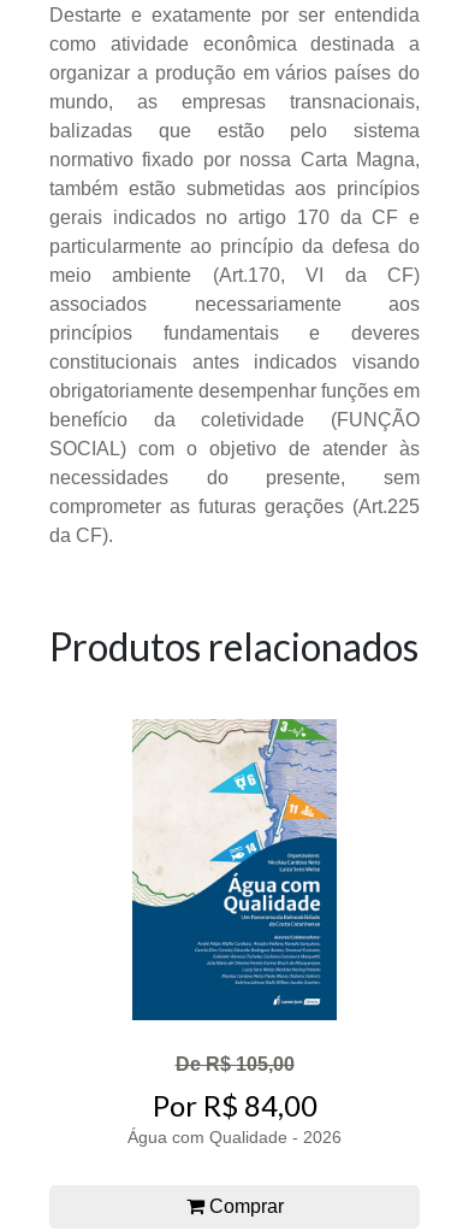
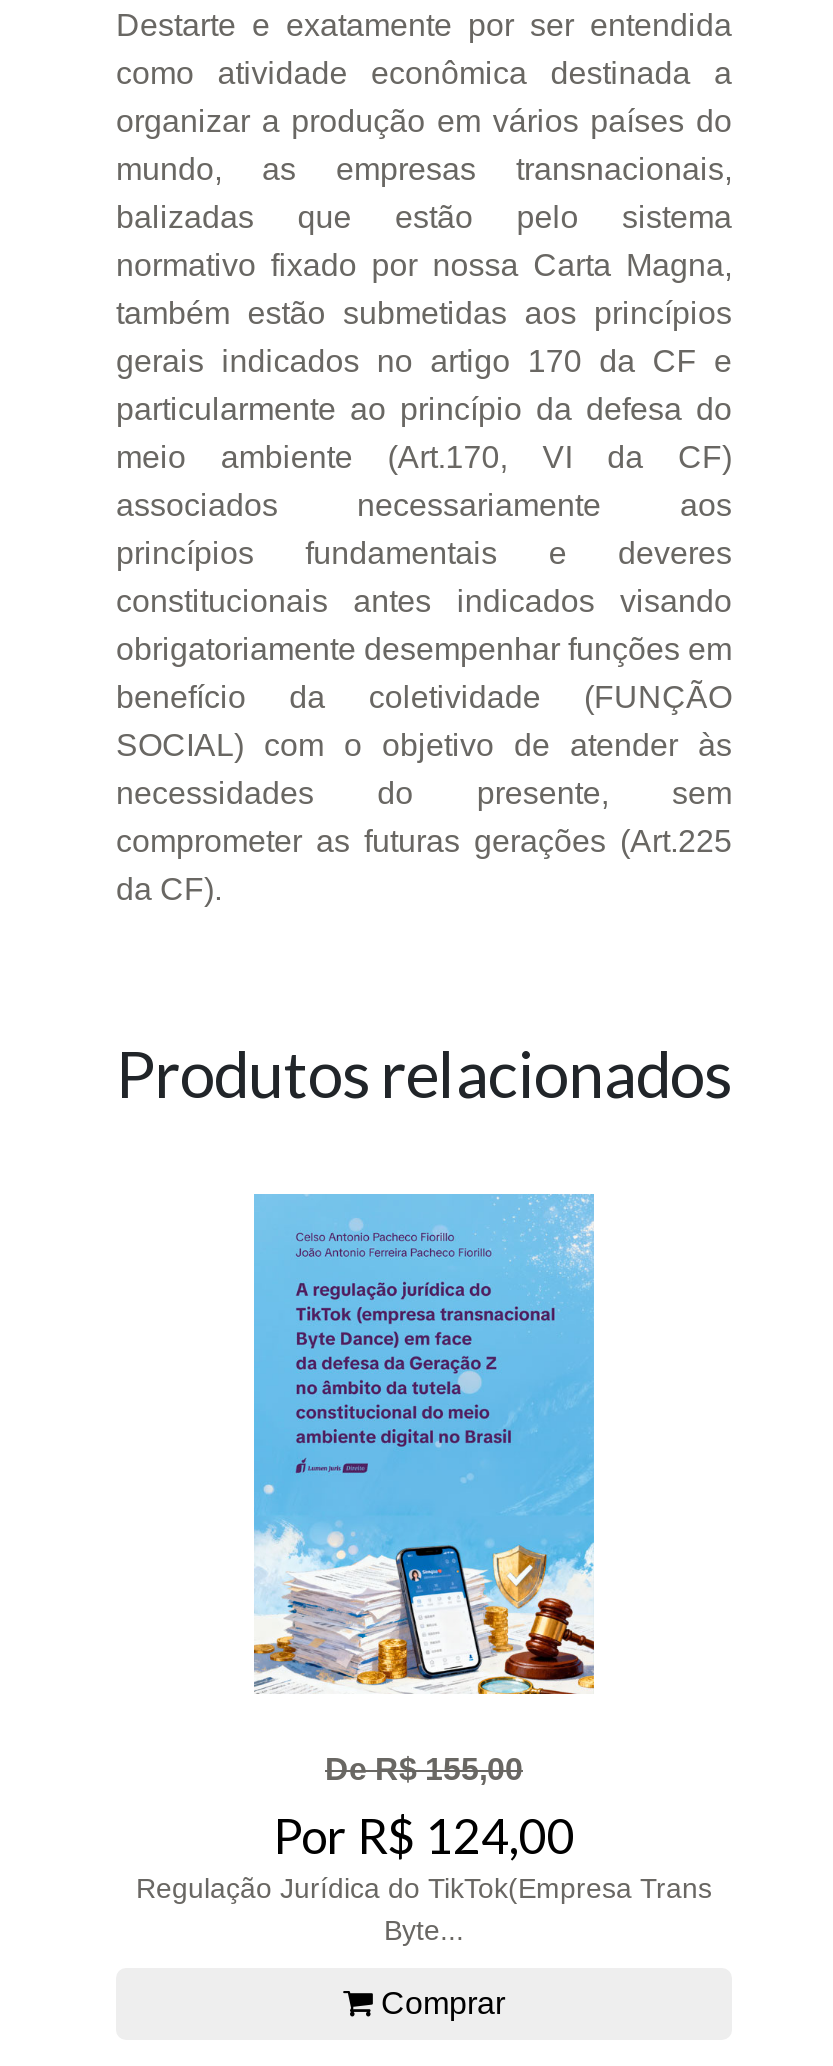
[127,718,342,1146] [image] | De R$ 105,00 | Por R$ 84,00 | Água com Qualidade - 2026 -> [136,1192,712,1946] [image] | De R$ 155,00 | Por R$ 124,00 | Regulação Jurídica do TikTok(Empresa Trans | Byte...

